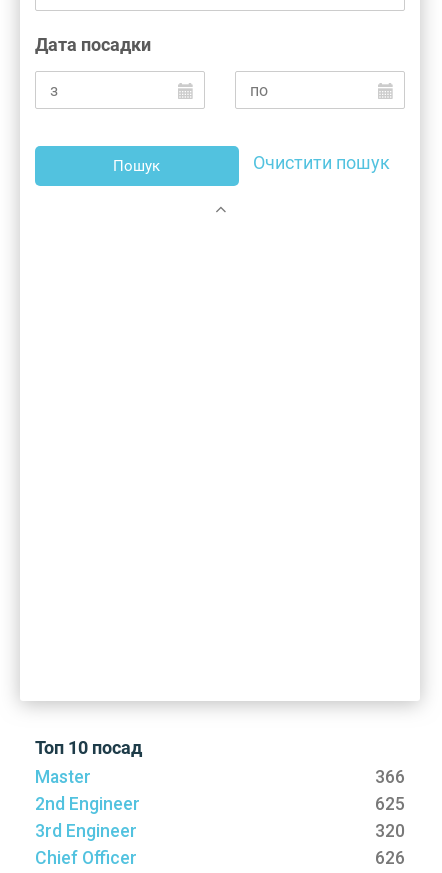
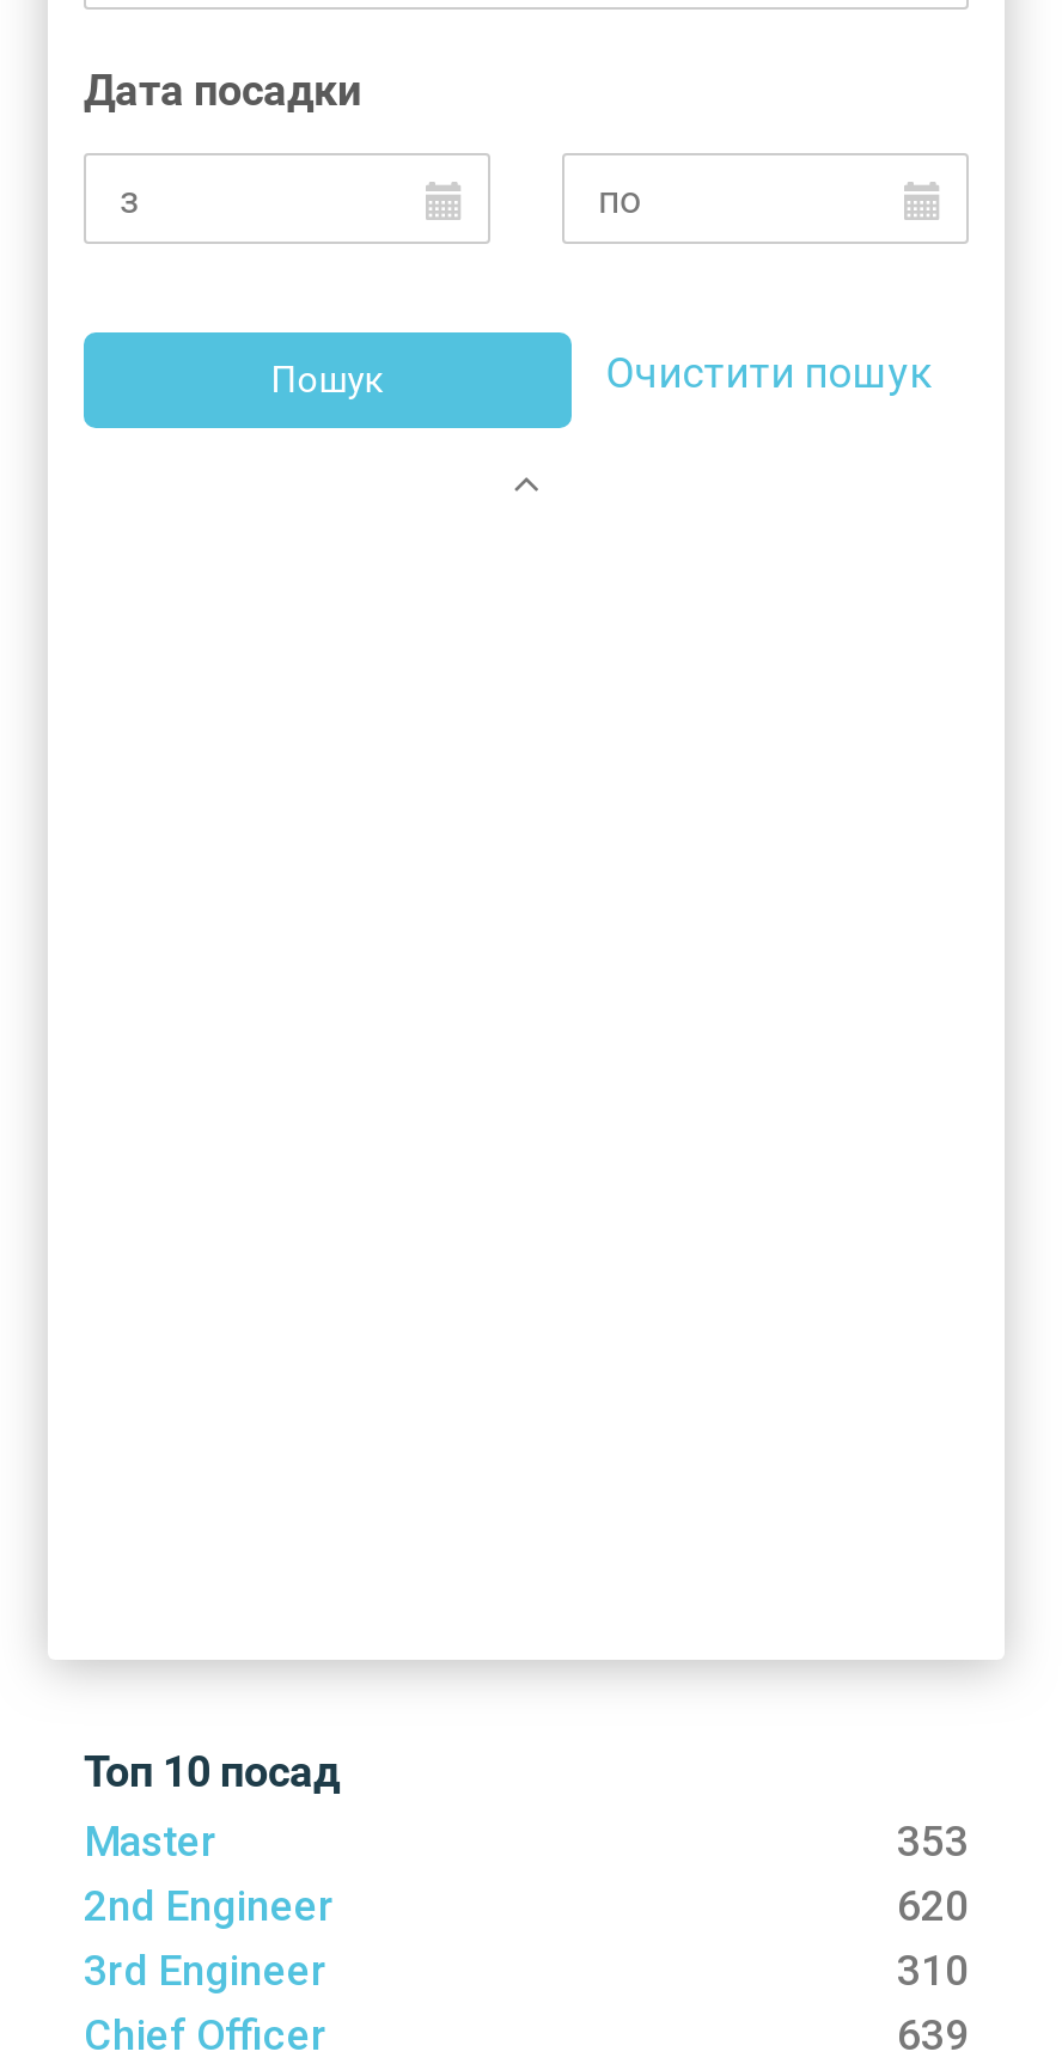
[375,767,405,787] 366 -> [897,1818,969,1866] 353
[375,794,405,814] 625 -> [897,1882,969,1930] 620
[375,821,405,841] 320 -> [897,1947,969,1995] 310
[375,848,405,868] 626 -> [897,2011,969,2059] 639

